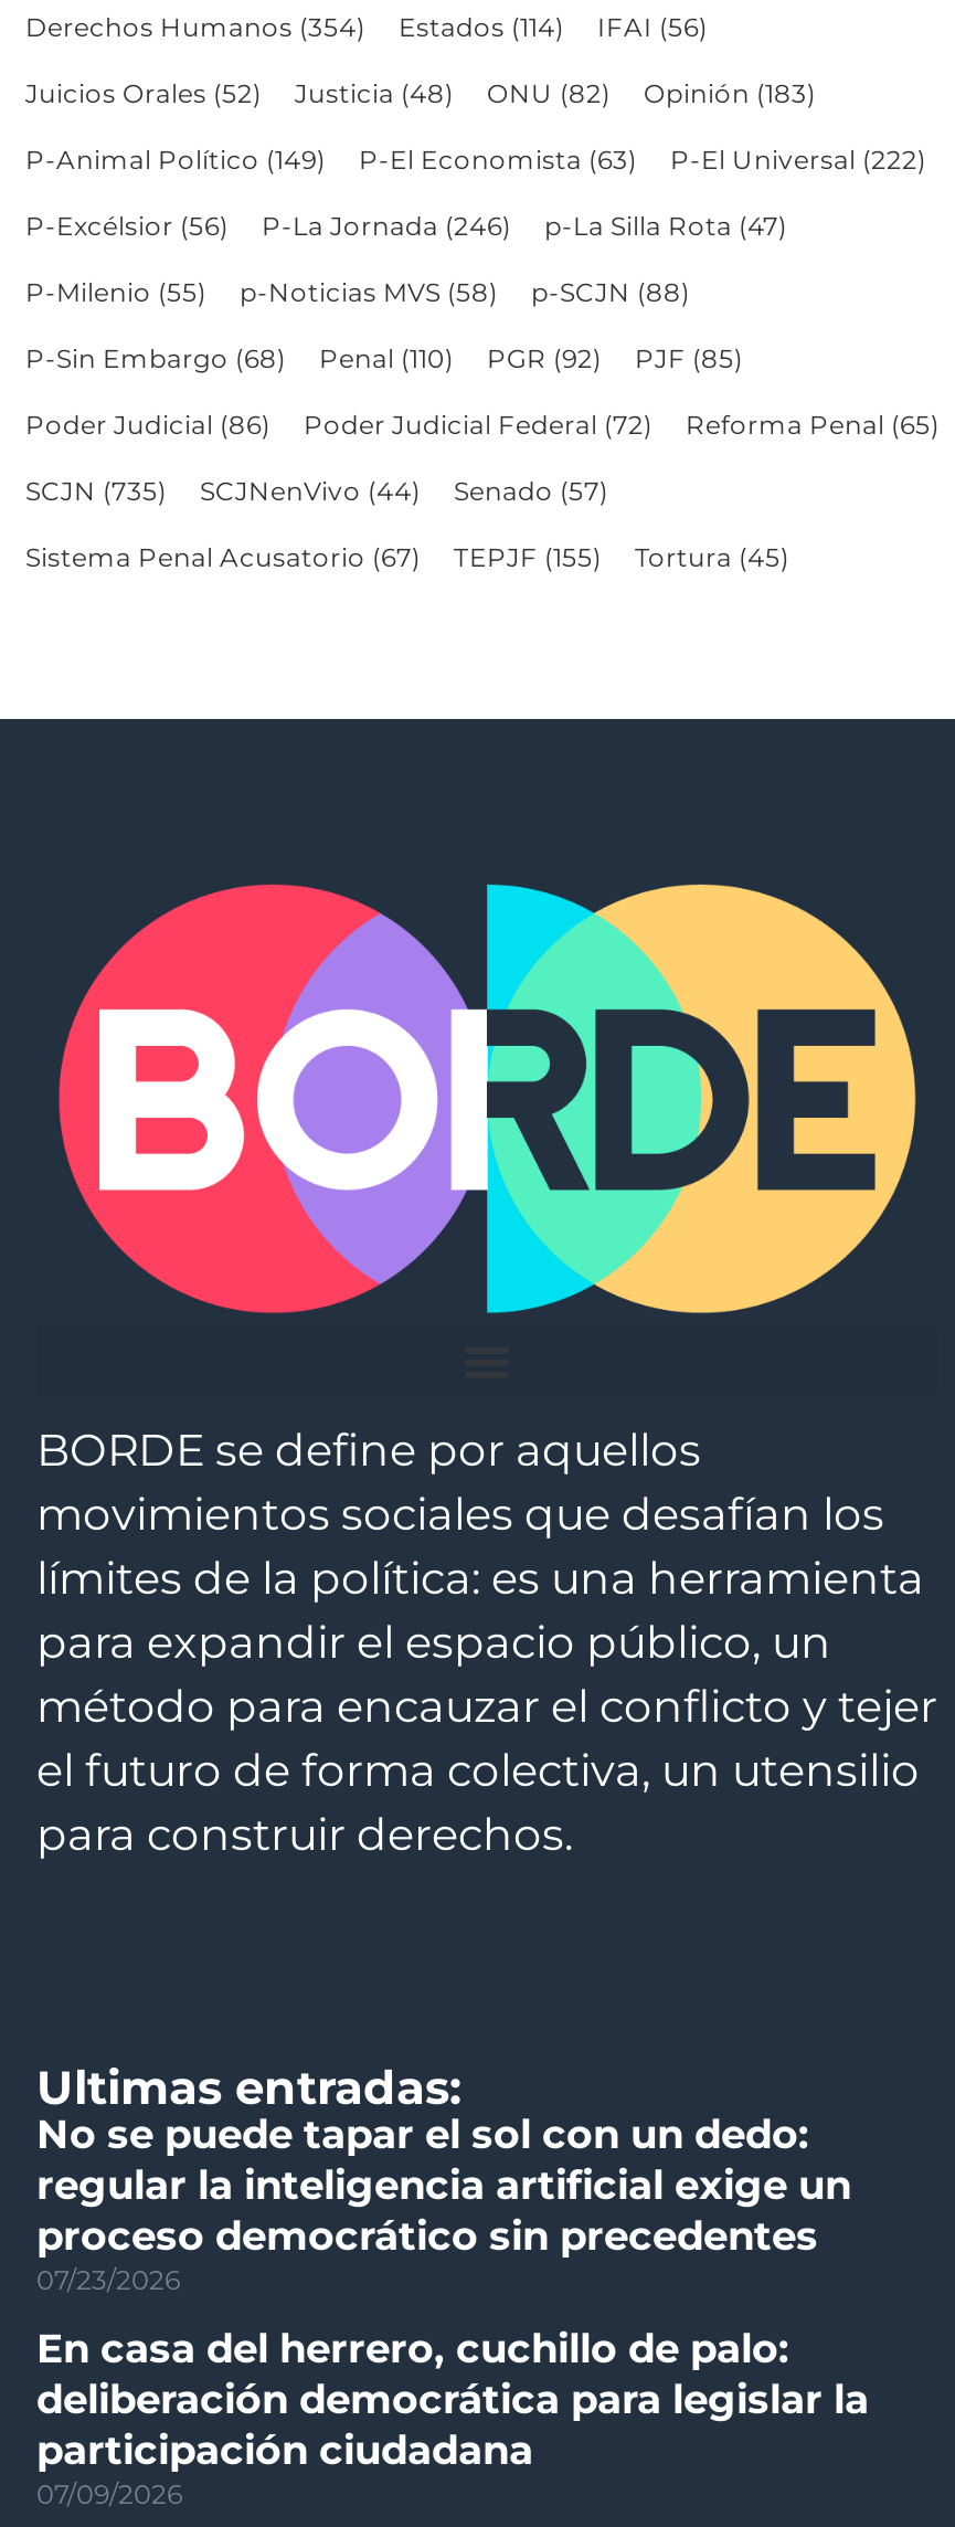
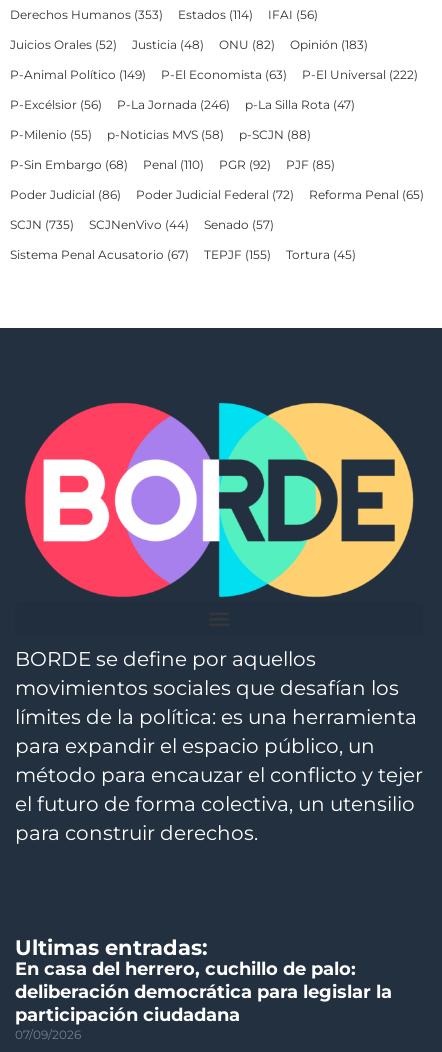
[25,12,365,43] Derechos Humanos (354) -> [10,8,163,22] Derechos Humanos (353)
[36,2112,851,2297] No se puede tapar el sol con un dedo: | regular la inteligencia artificial exige un | proceso democrático sin precedentes | 07/23/2026 -> none

